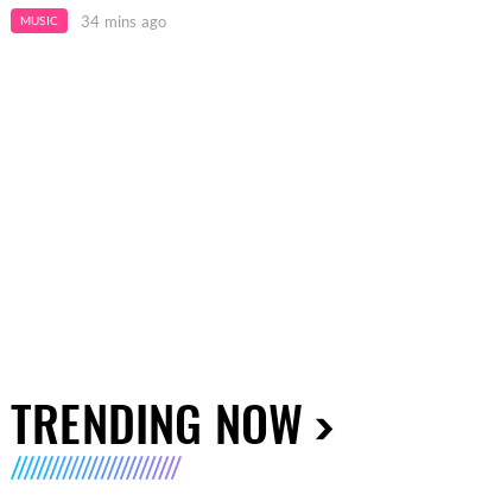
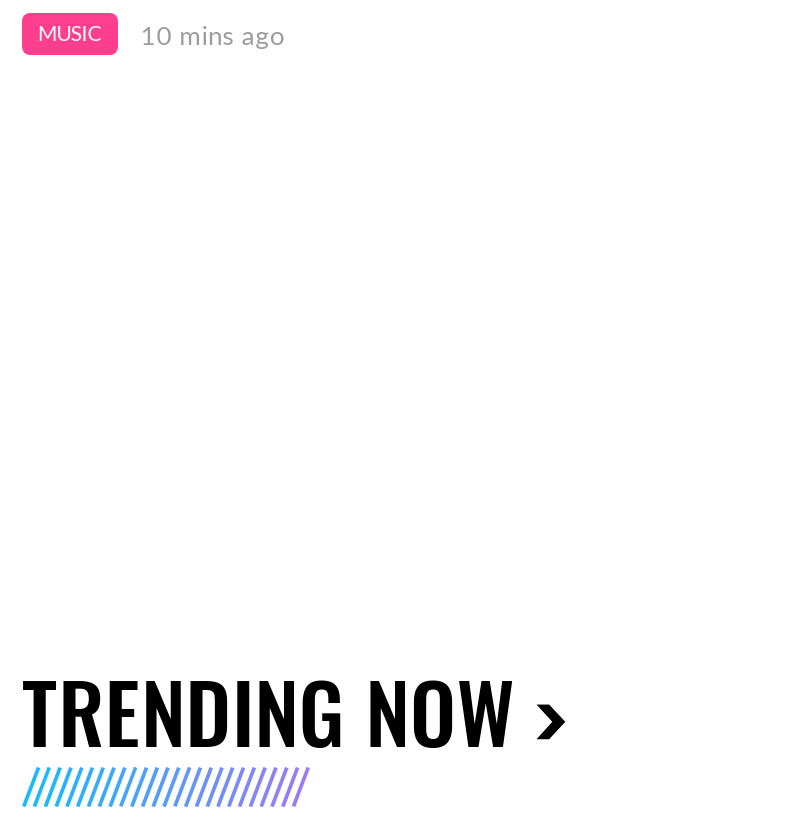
[20,12,166,31] MUSIC 34 mins ago -> [38,18,284,50] MUSIC 10 mins ago

